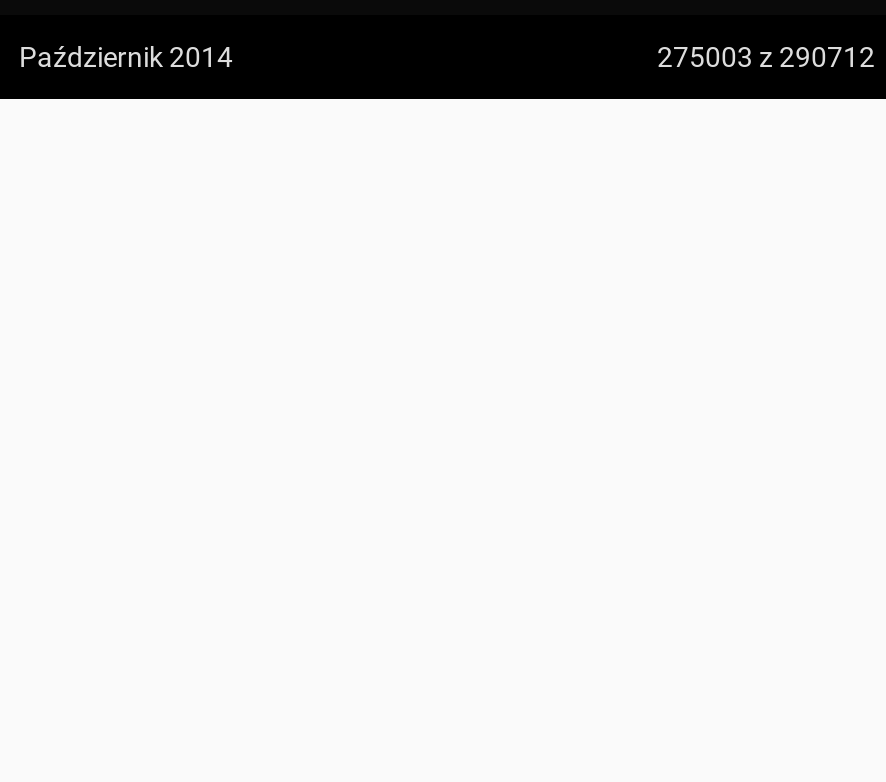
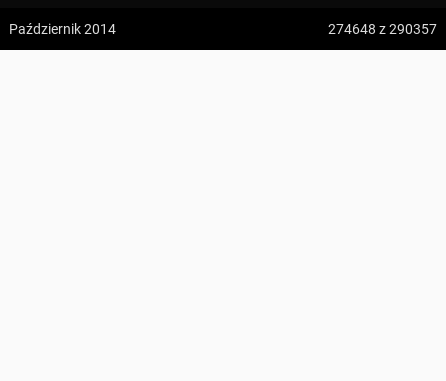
[657,41,875,73] 275003 z 290712 -> [328,21,437,37] 274648 z 290357

